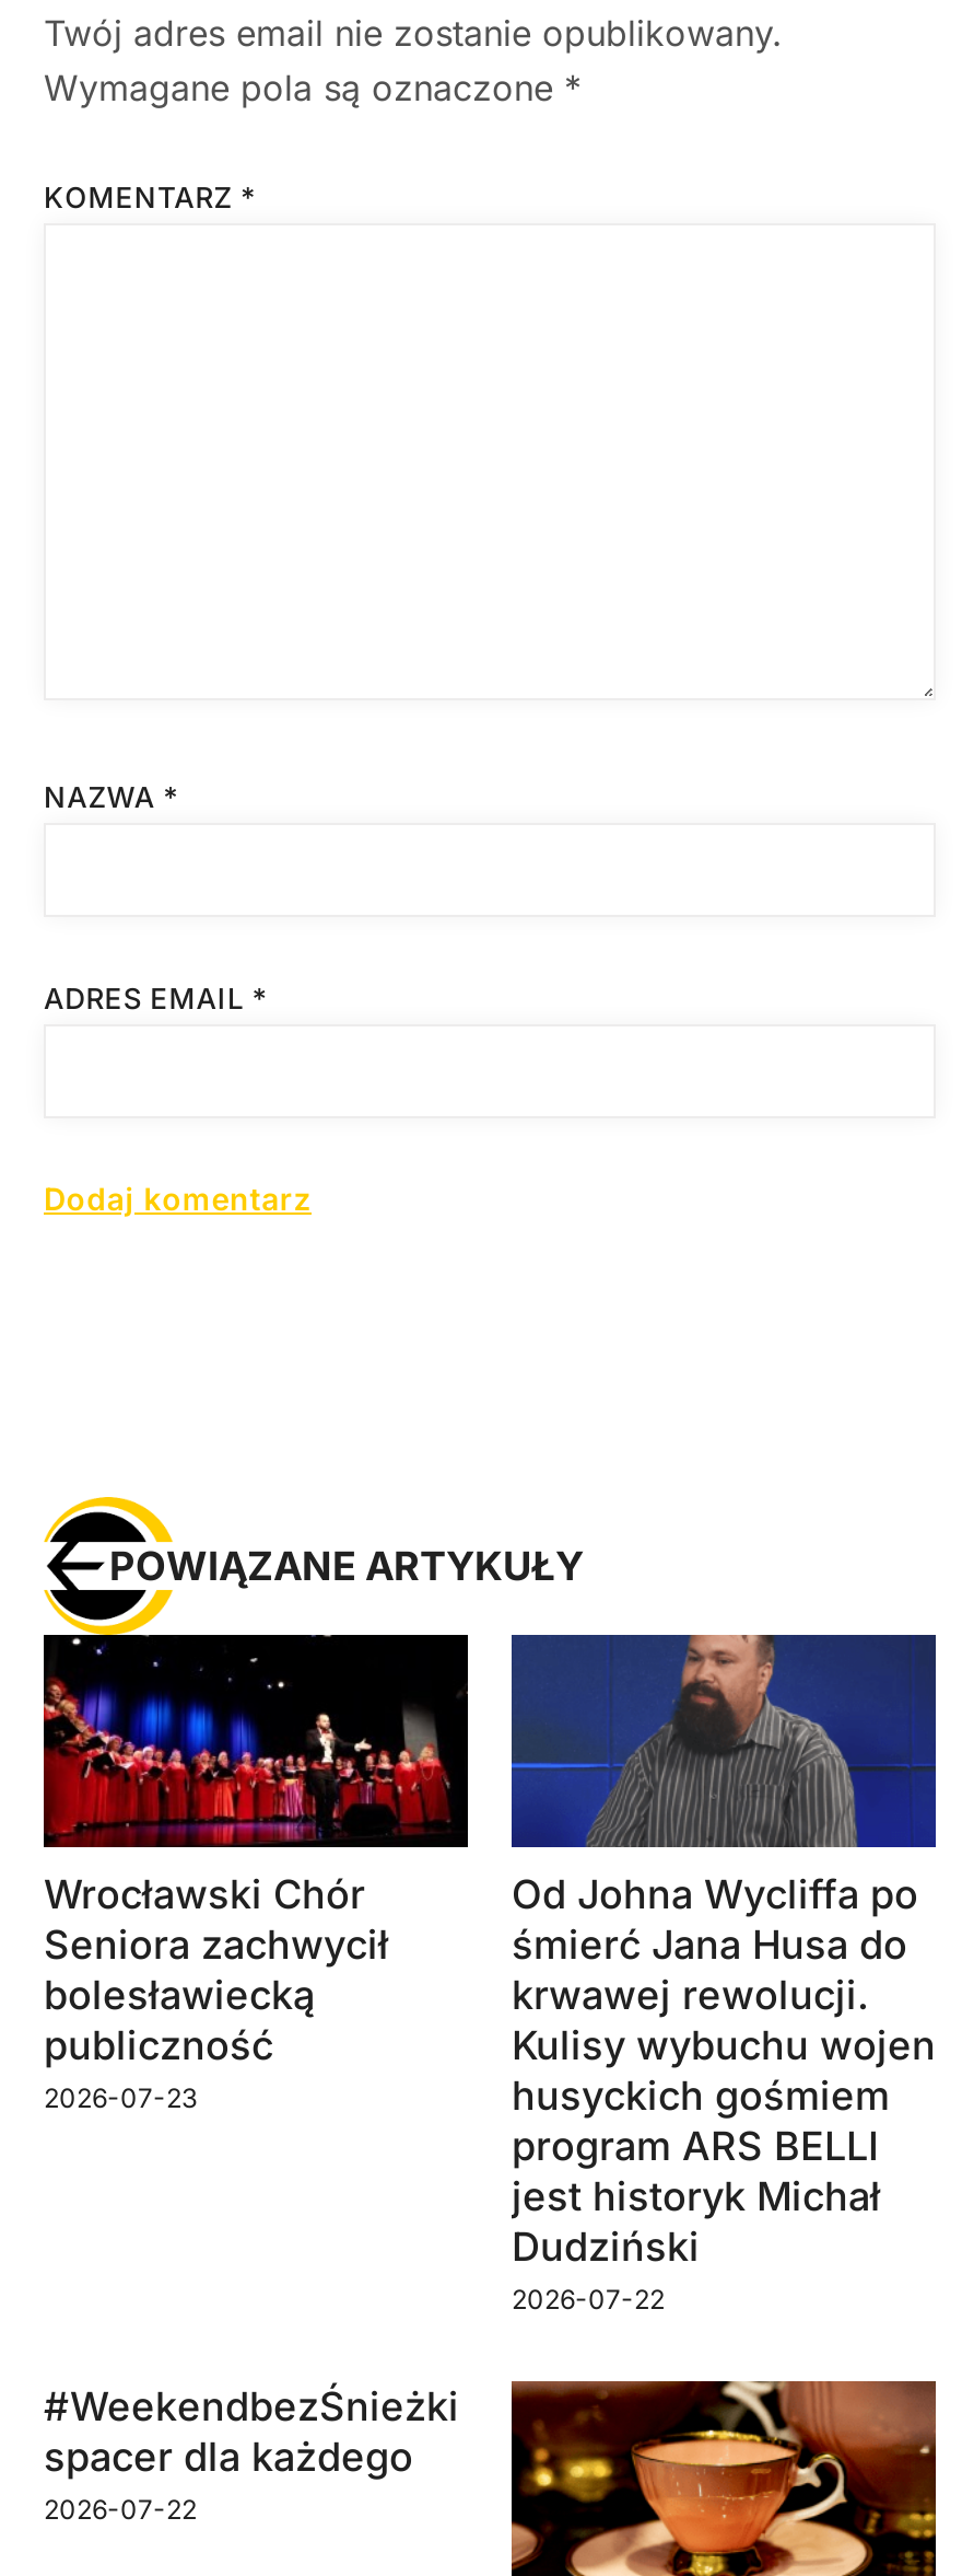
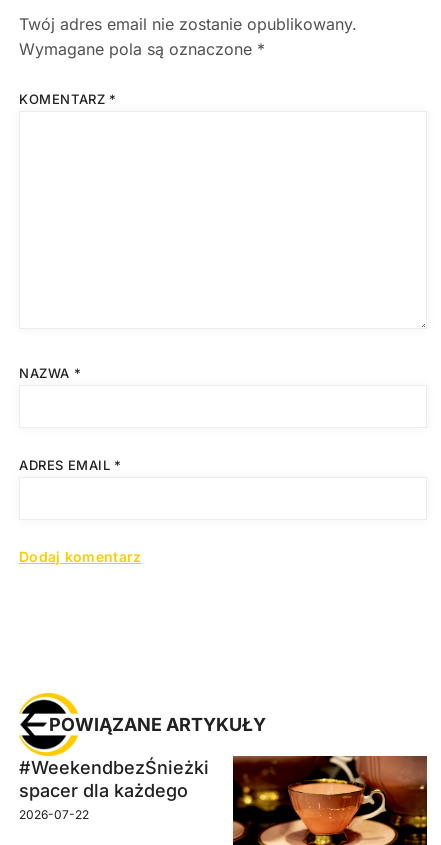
[42,1633,470,2114] [image] | Wrocławski Chór | Seniora zachwycił | bolesławiecką | publiczność | 2026-07-23 -> none
[509,1633,938,2316] [image] | Od Johna Wycliffa po | śmierć Jana Husa do | krwawej rewolucji. | Kulisy wybuchu wojen | husyckich gośmiem | program ARS BELLI | jest historyk Michał | Dudziński | 2026-07-22 -> none

